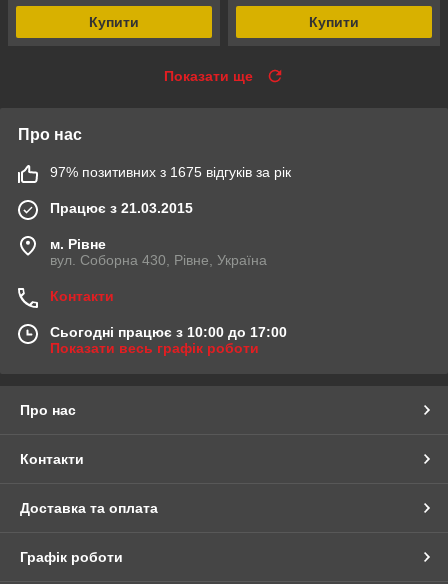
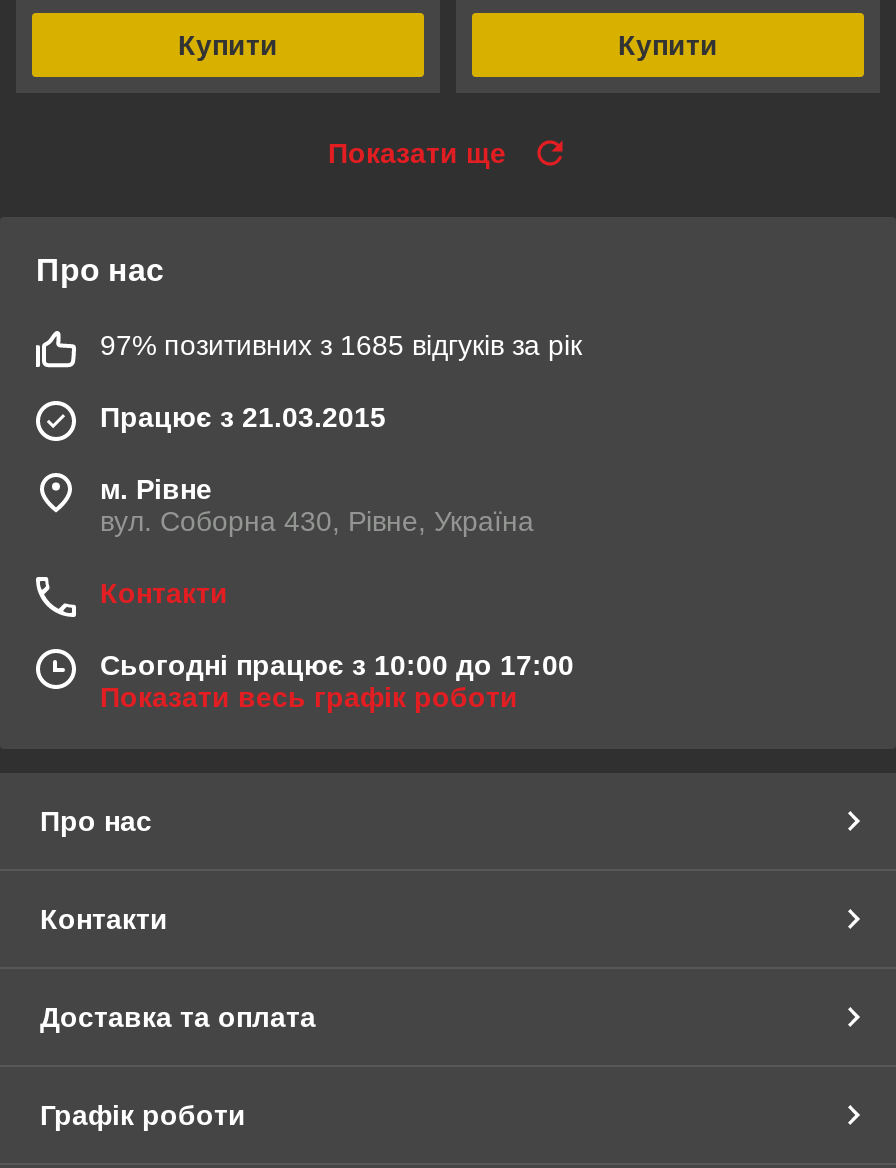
[50,164,291,180] 97% позитивних з 1675 відгуків за рік -> [100,329,582,361] 97% позитивних з 1685 відгуків за рік

